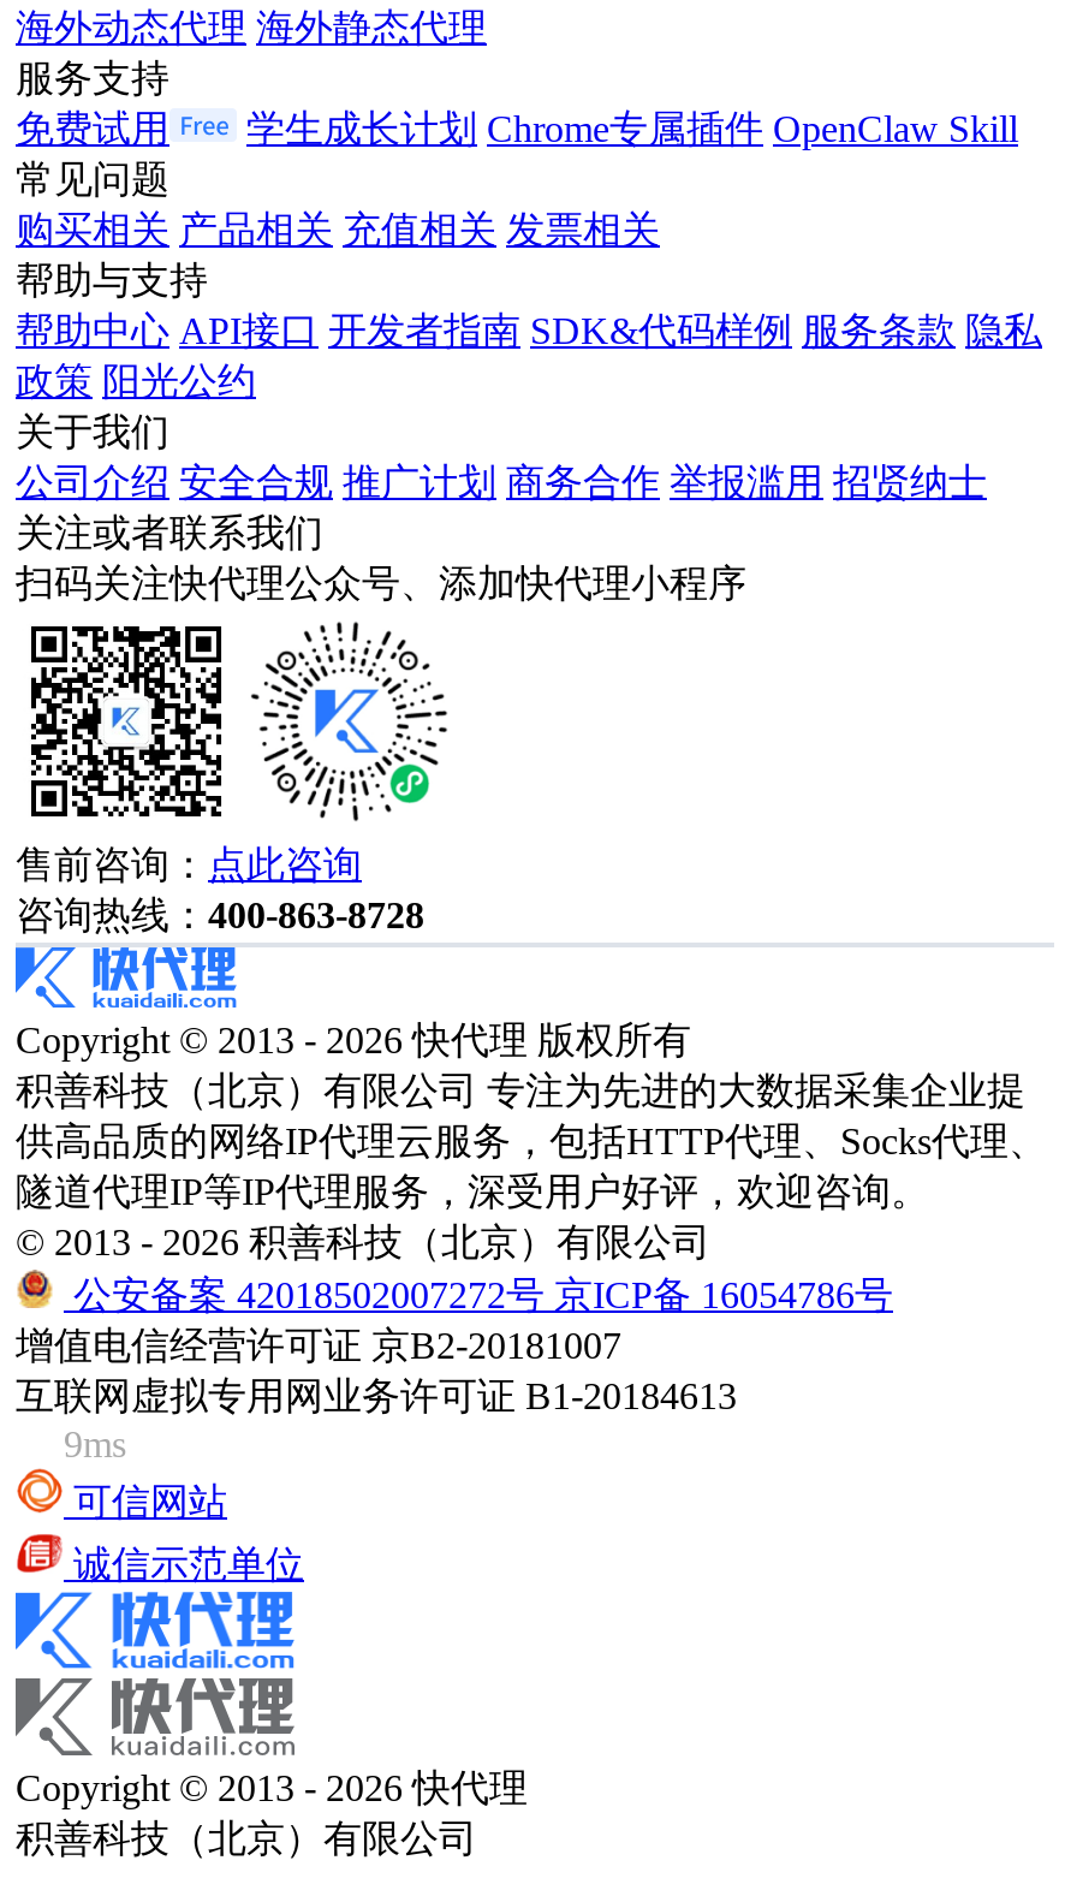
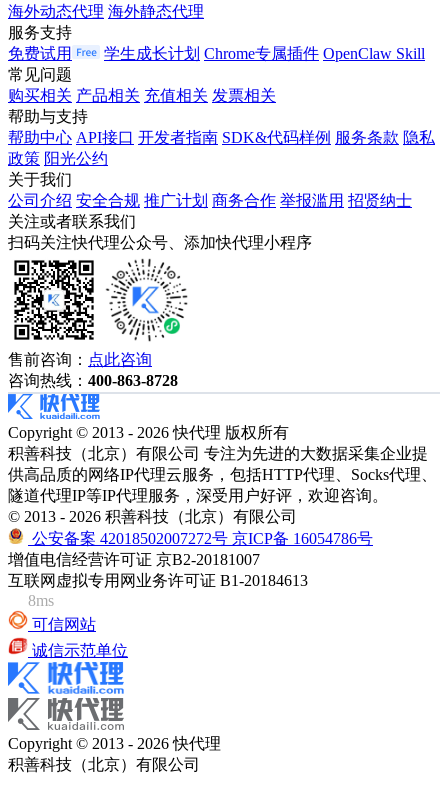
[64,1424,126,1464] 9ms -> [28,592,54,609] 8ms

